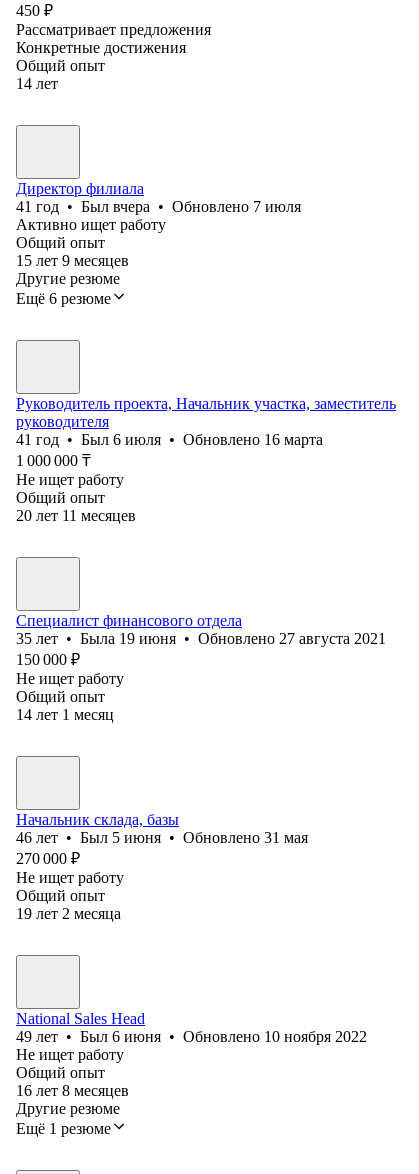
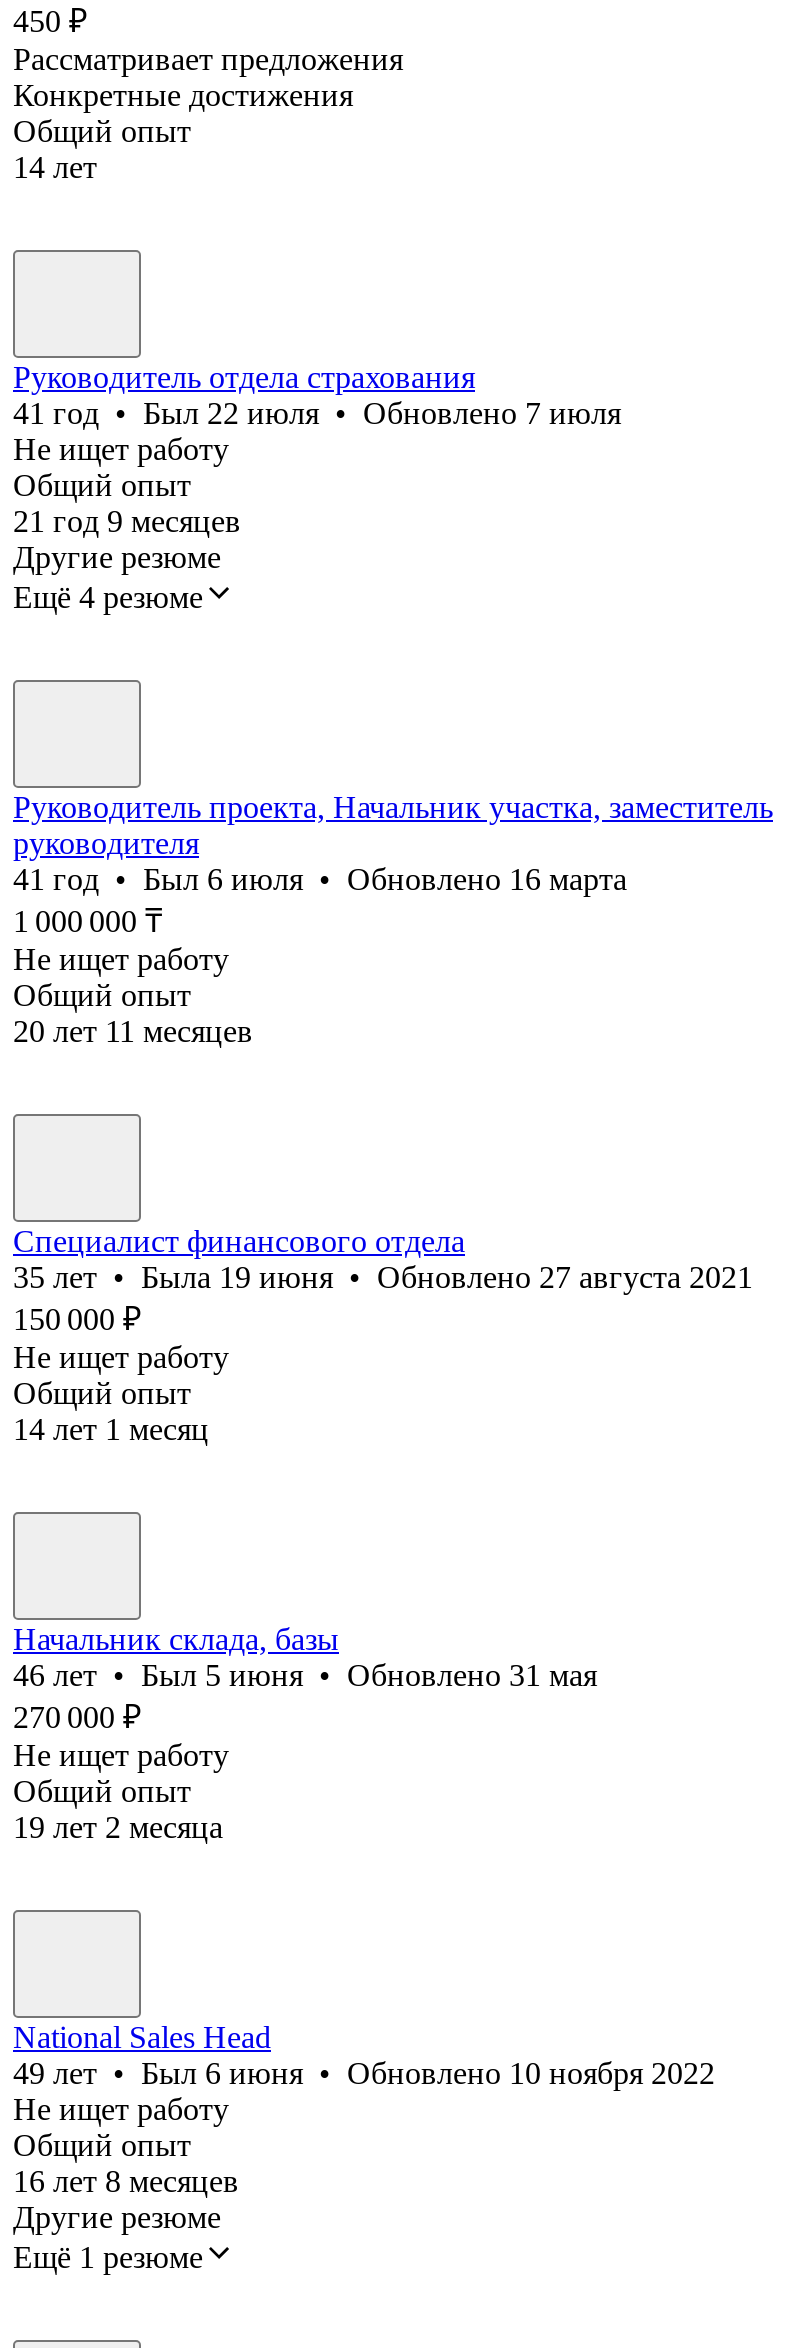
[16,180,301,233] Директор филиала | 41 год • Был вчера • Обновлено 7 июля | Активно ищет работу -> [13,360,621,466] Руководитель отдела страхования | 41 год • Был 22 июля • Обновлено 7 июля | Не ищет работу
[16,252,129,269] 15 лет 9 месяцев -> [13,504,241,538] 21 год 9 месяцев
[16,290,111,307] Ещё 6 резюме -> [13,580,203,614] Ещё 4 резюме

